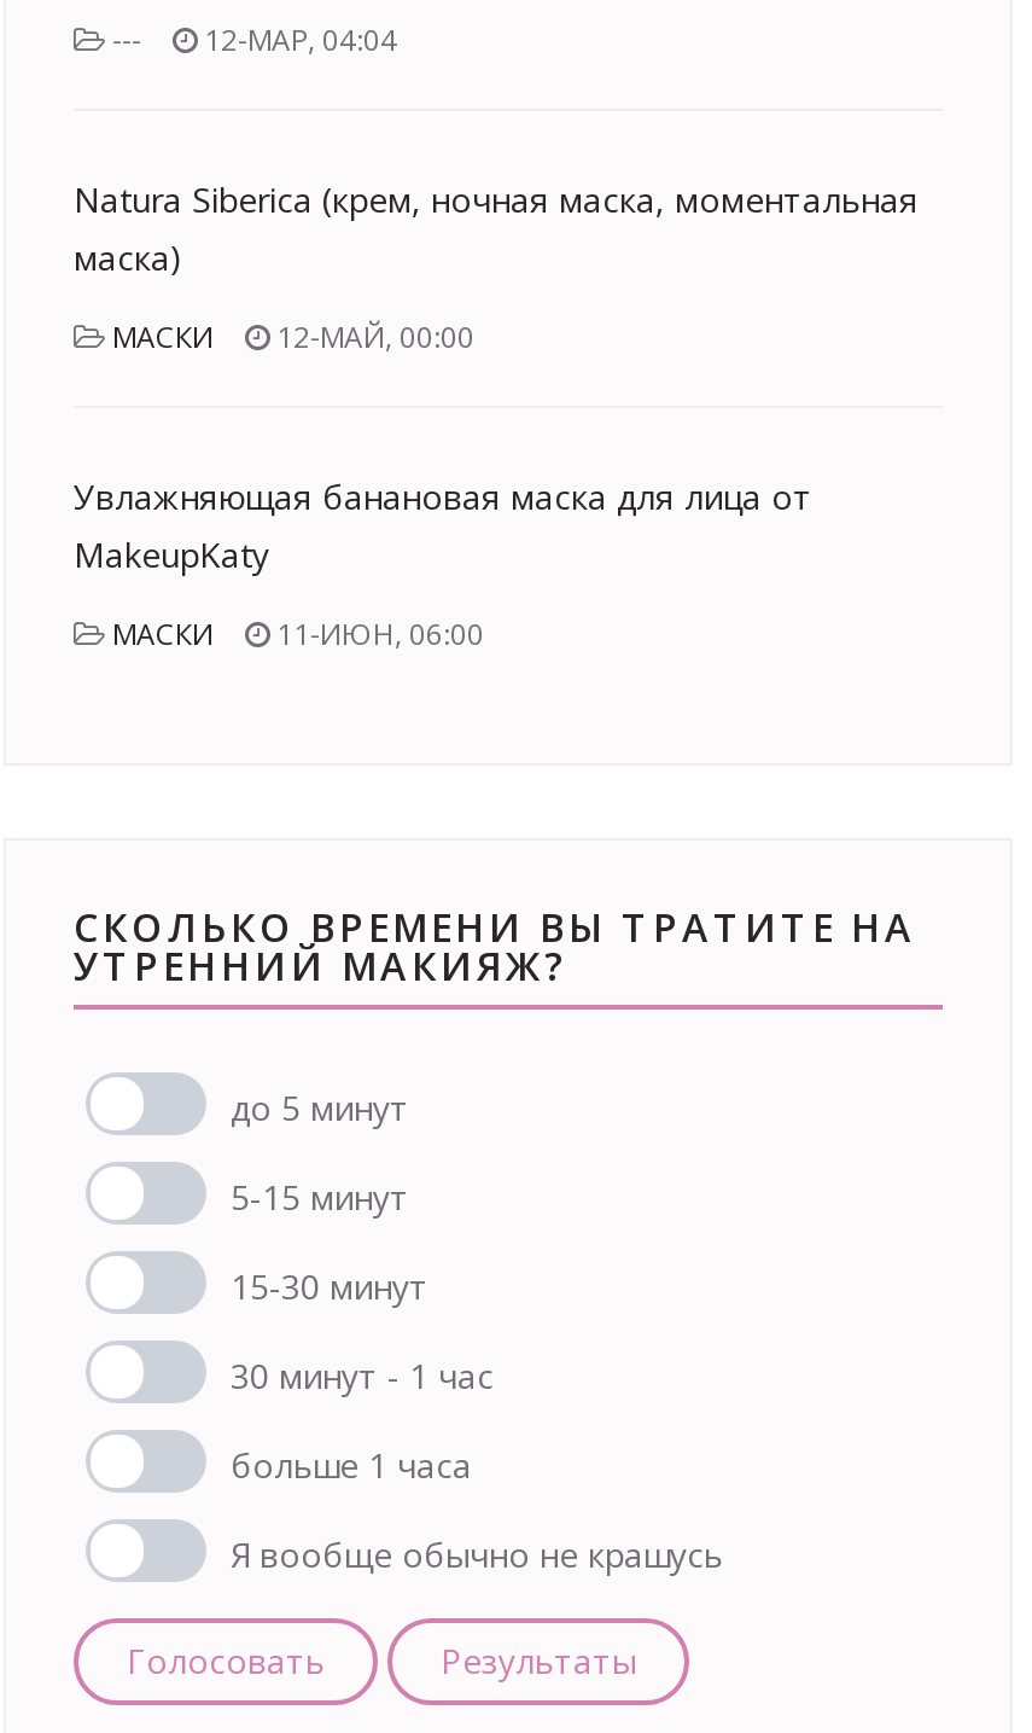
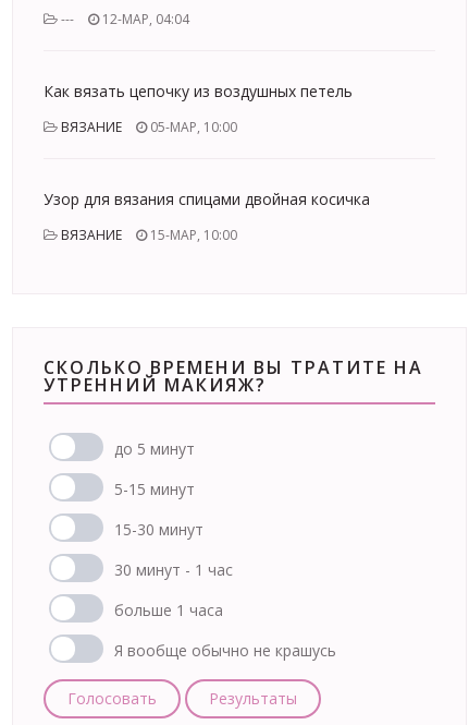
[74,175,919,279] Natura Siberica (крем, ночная маска, моментальная | маска) -> [44,80,353,101] Как вязать цепочку из воздушных петель
[112,315,474,356] МАСКИ | 12-МАЙ, 00:00 -> [61,117,237,136] ВЯЗАНИЕ | 05-МАР, 10:00
[74,472,812,576] Увлажняющая банановая маска для лица от | MakeupKaty -> [44,188,370,209] Узор для вязания спицами двойная косичка
[112,612,484,653] МАСКИ | 11-ИЮН, 06:00 -> [61,225,237,244] ВЯЗАНИЕ | 15-МАР, 10:00

